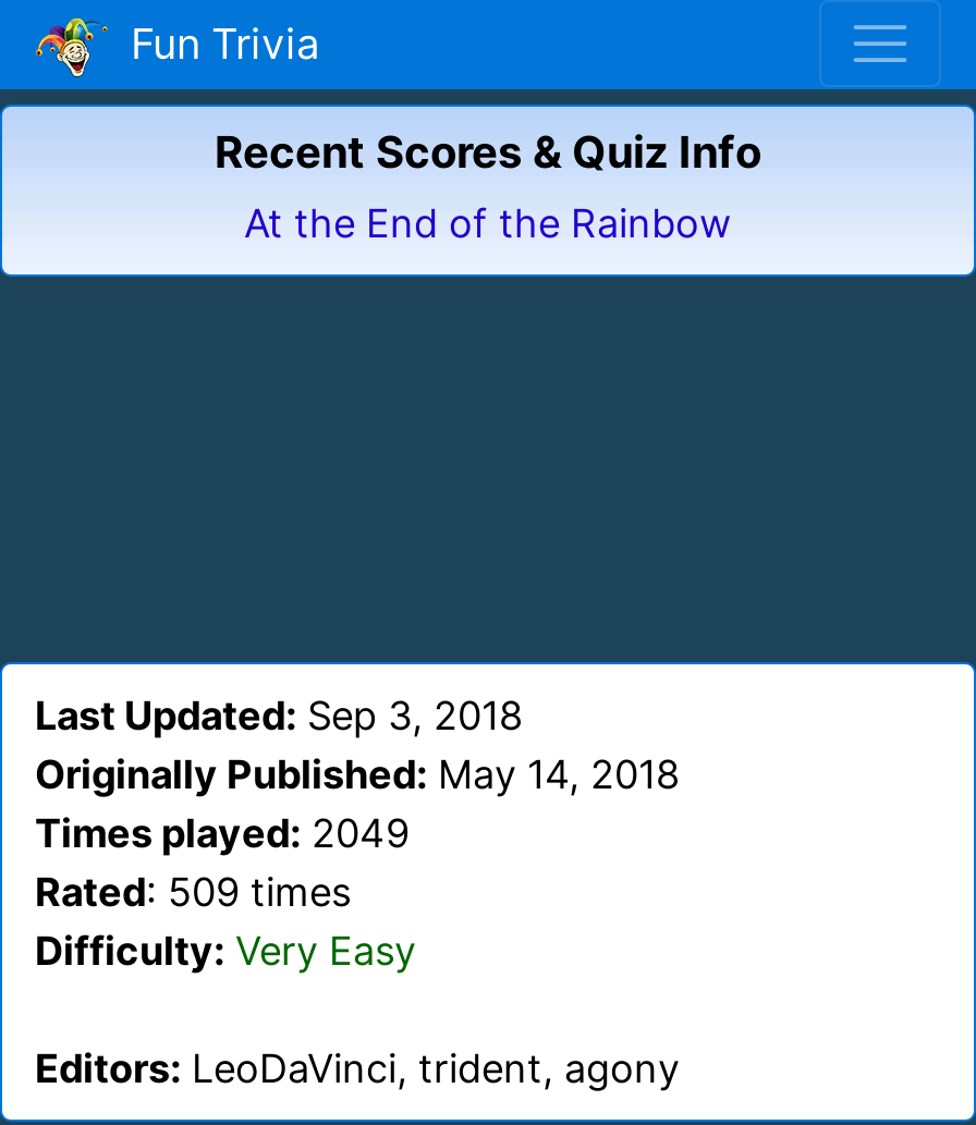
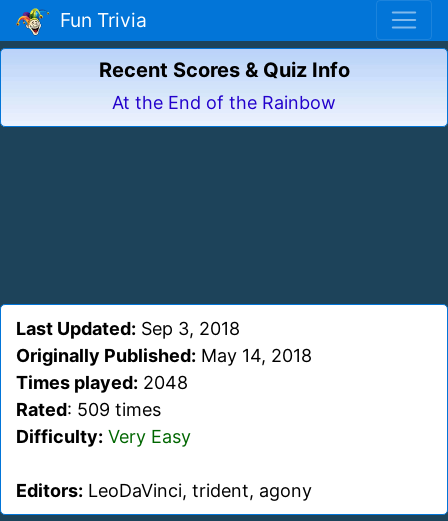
[35,810,410,856] Times played: 2049 -> [16,372,188,393] Times played: 2048

